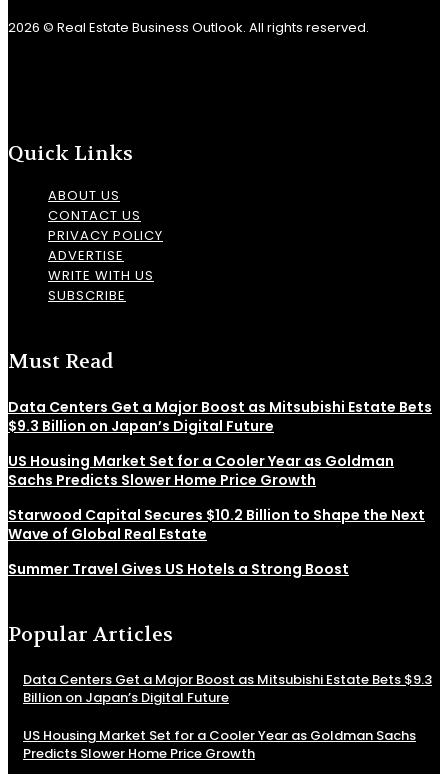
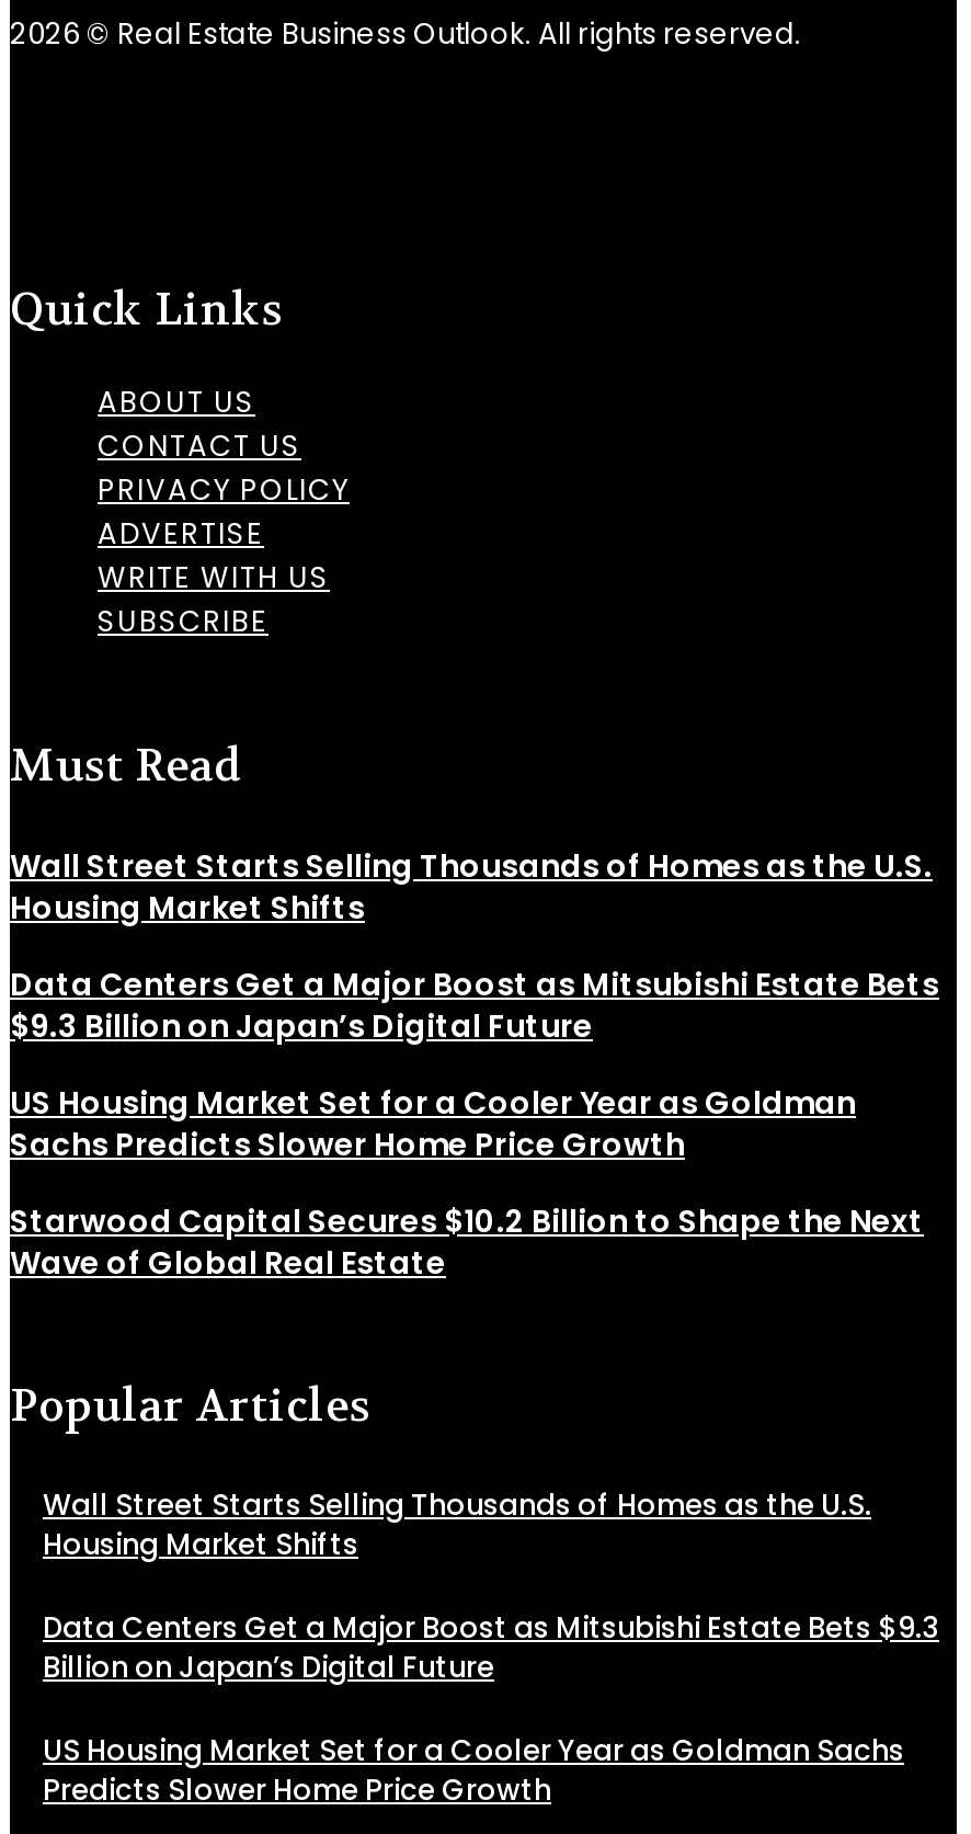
none -> [10,845,933,930] Wall Street Starts Selling Thousands of Homes as the U.S. | Housing Market Shifts
[8,559,349,579] Summer Travel Gives US Hotels a Strong Boost -> none
none -> [43,1485,871,1566] Wall Street Starts Selling Thousands of Homes as the U.S. | Housing Market Shifts

